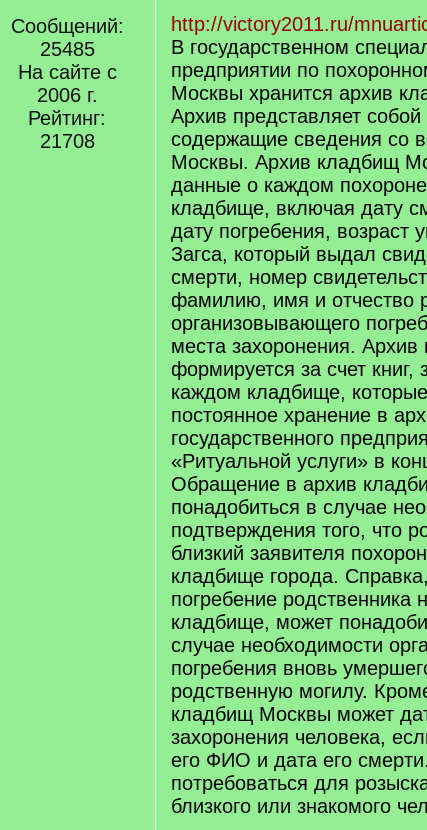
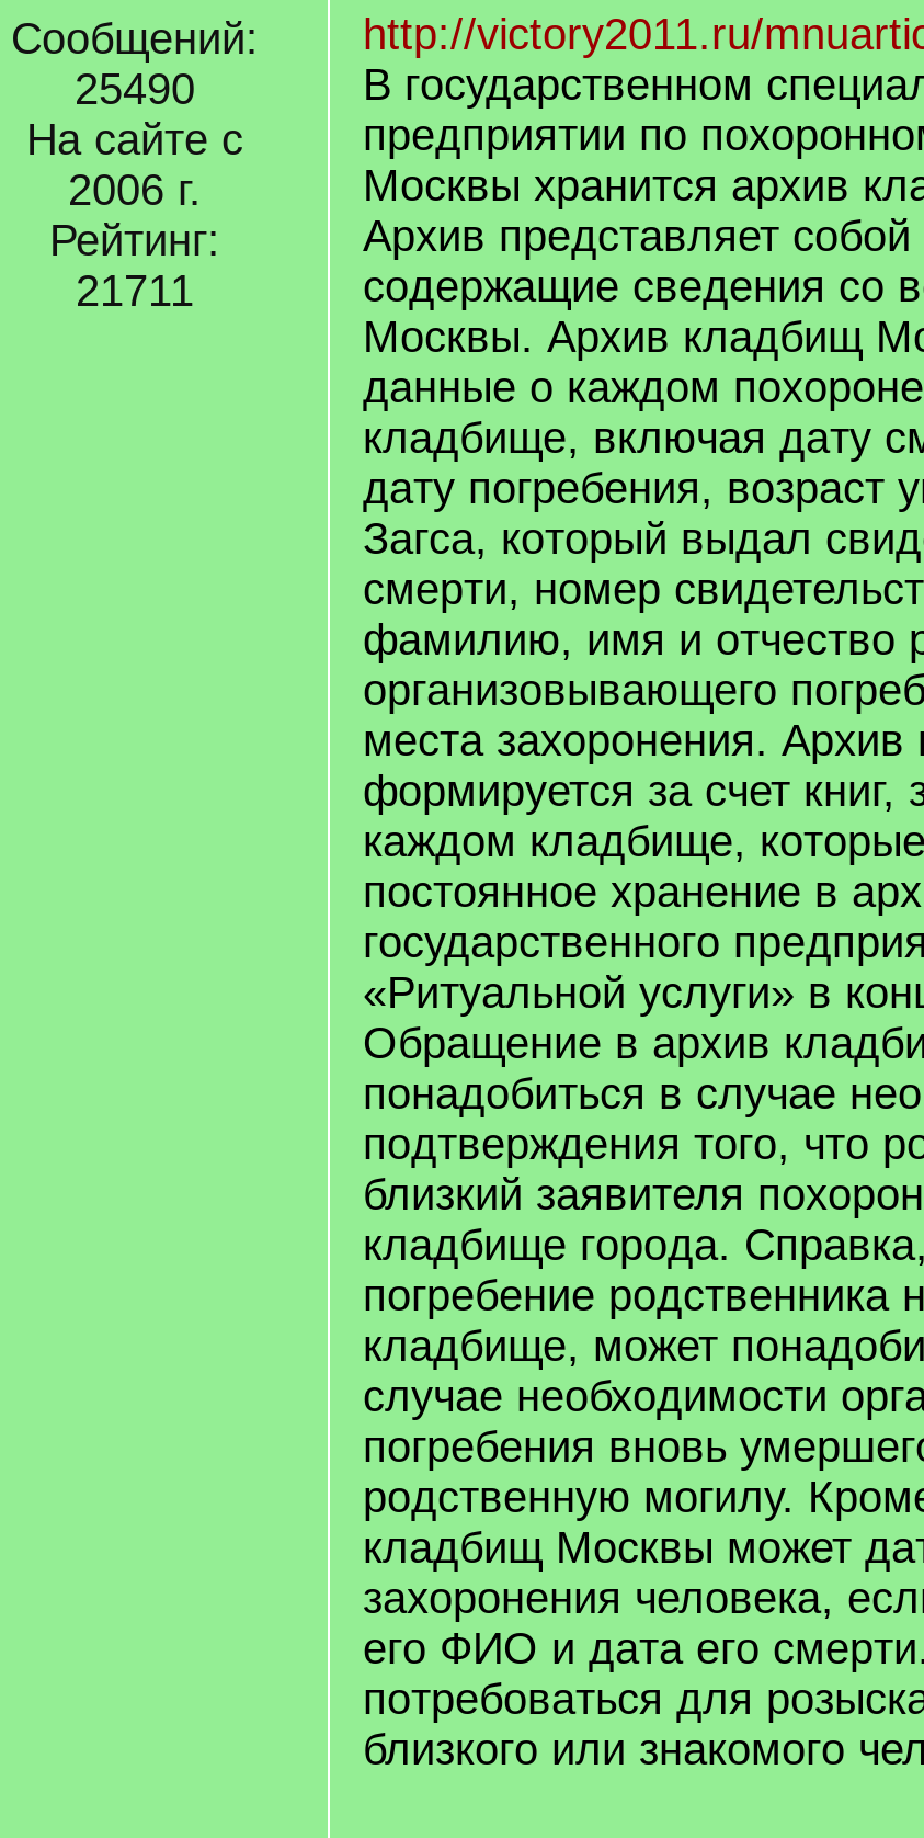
[39,38,94,60] 25485 -> [75,65,195,113] 25490
[39,130,94,152] 21708 -> [76,266,194,315] 21711

